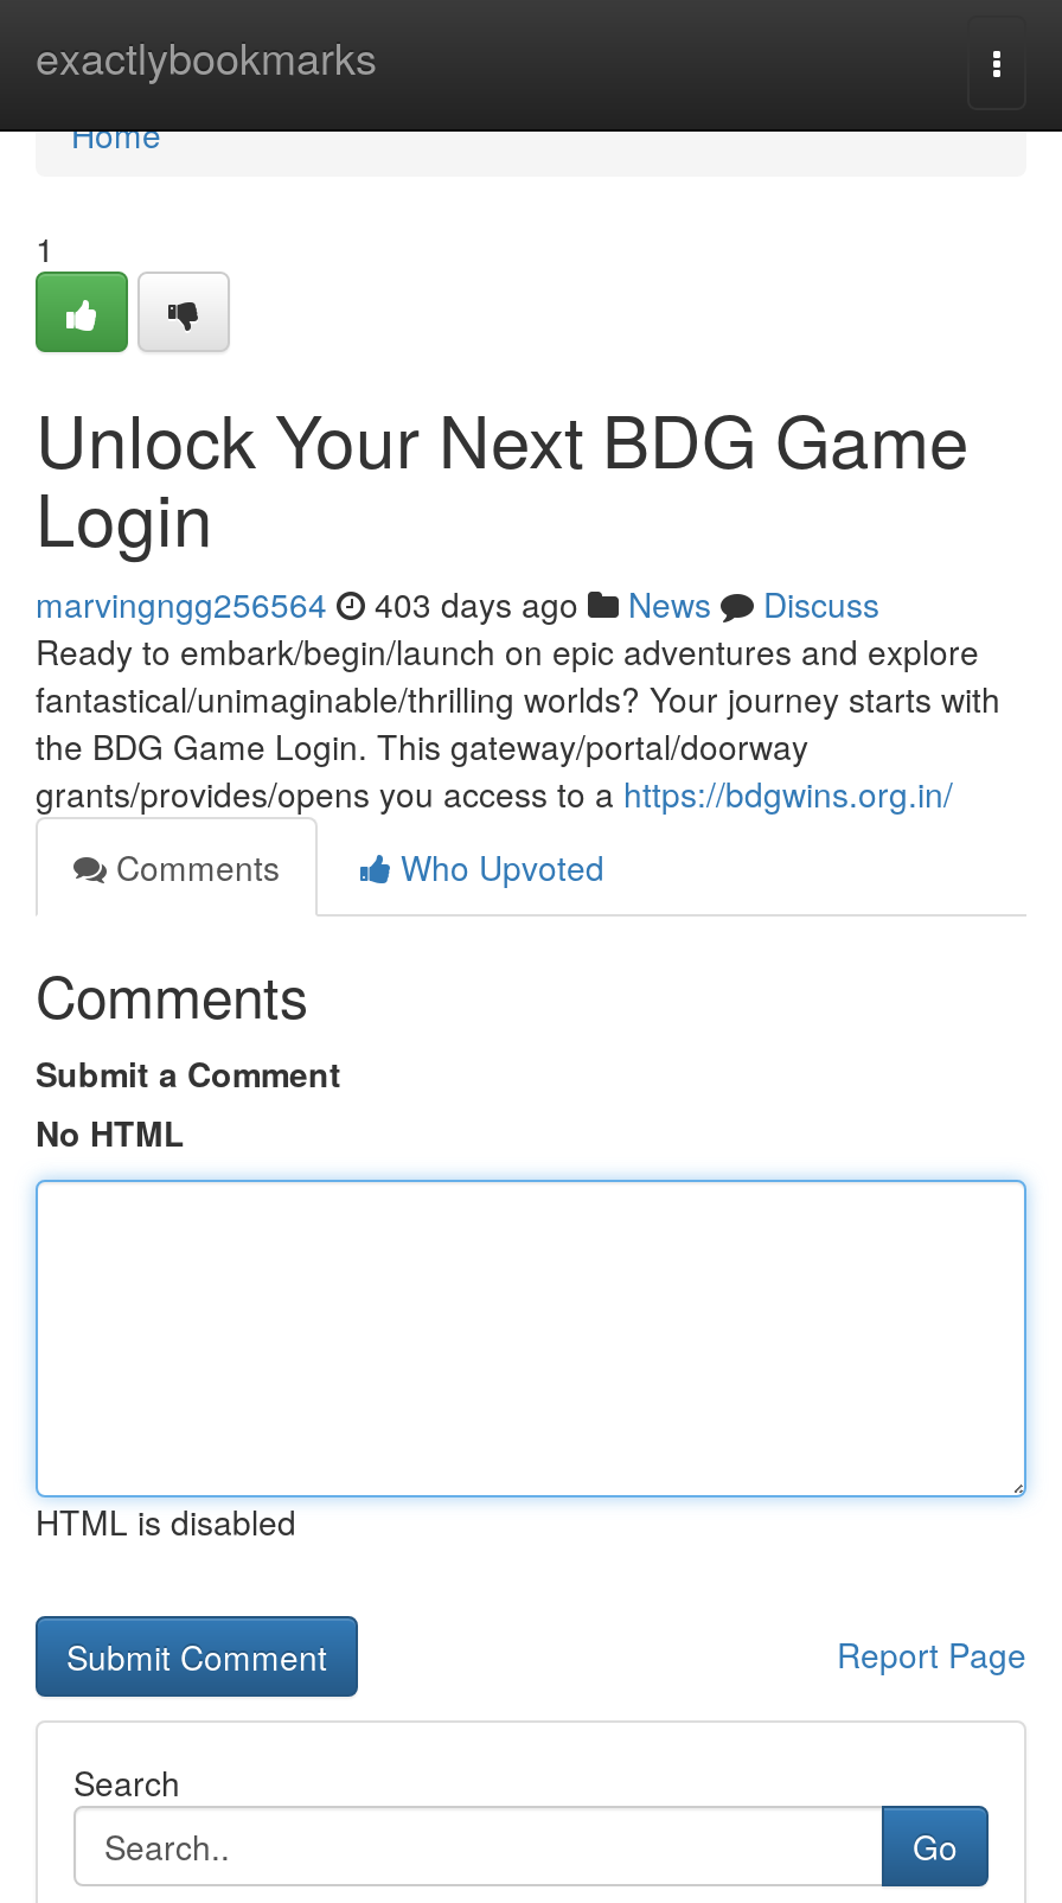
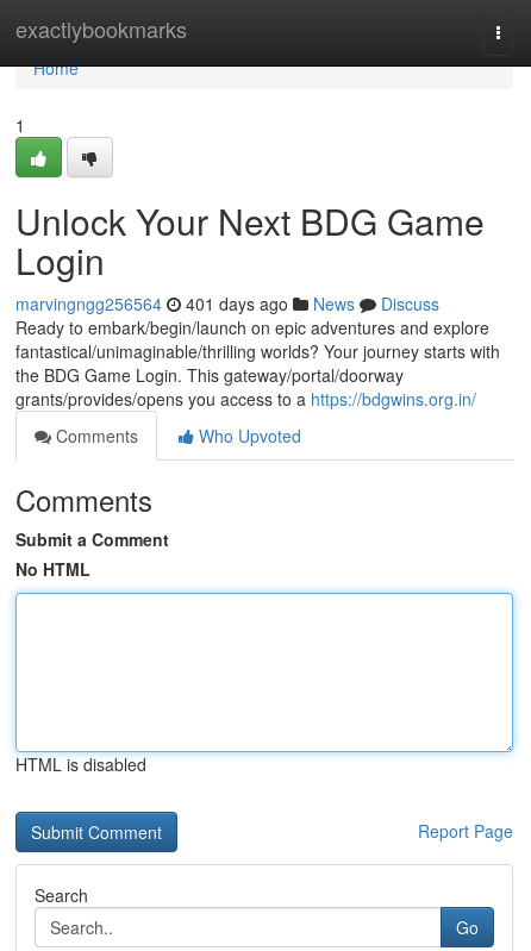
[36,580,879,627] marvingngg256564 403 days ago News Discuss -> [15,292,439,315] marvingngg256564 401 days ago News Discuss

